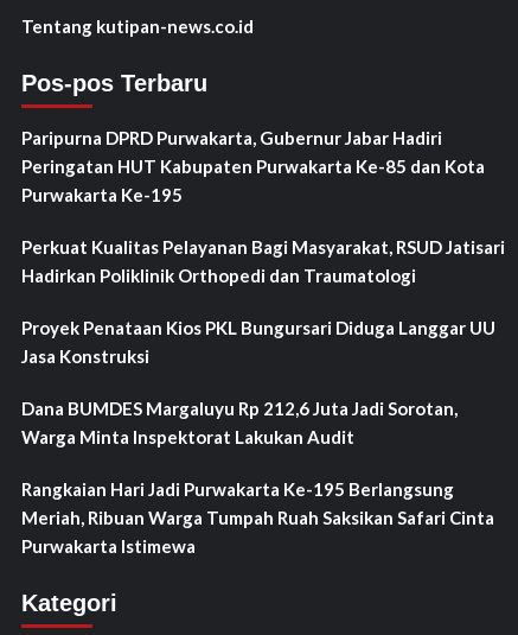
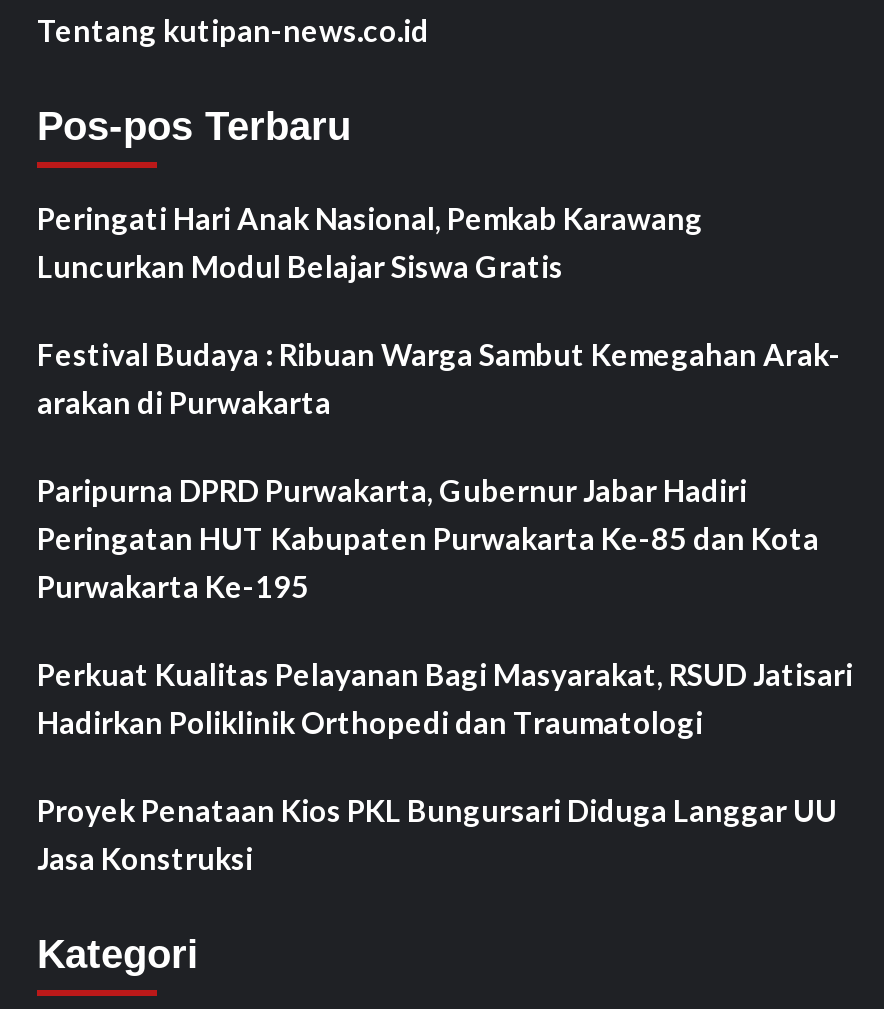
none -> [37,200,841,420] Peringati Hari Anak Nasional, Pemkab Karawang | Luncurkan Modul Belajar Siswa Gratis | Festival Budaya : Ribuan Warga Sambut Kemegahan Arak- | arakan di Purwakarta
moved [21,127,505,367] -> [37,472,853,876]: Paripurna DPRD Purwakarta, Gubernur Jabar Hadiri | Peringatan HUT Kabupaten Purwakarta Ke-85 dan Kota | Purwakarta Ke-195 | Perkuat Kualitas Pelayanan Bagi Masyarakat, RSUD Jatisari | Hadirkan Poliklinik Orthopedi dan Traumatologi | Proyek Penataan Kios PKL Bungursari Diduga Langgar UU | Jasa Konstruksi
[21,398,494,557] Dana BUMDES Margaluyu Rp 212,6 Juta Jadi Sorotan, | Warga Minta Inspektorat Lakukan Audit | Rangkaian Hari Jadi Purwakarta Ke-195 Berlangsung | Meriah, Ribuan Warga Tumpah Ruah Saksikan Safari Cinta | Purwakarta Istimewa -> none

